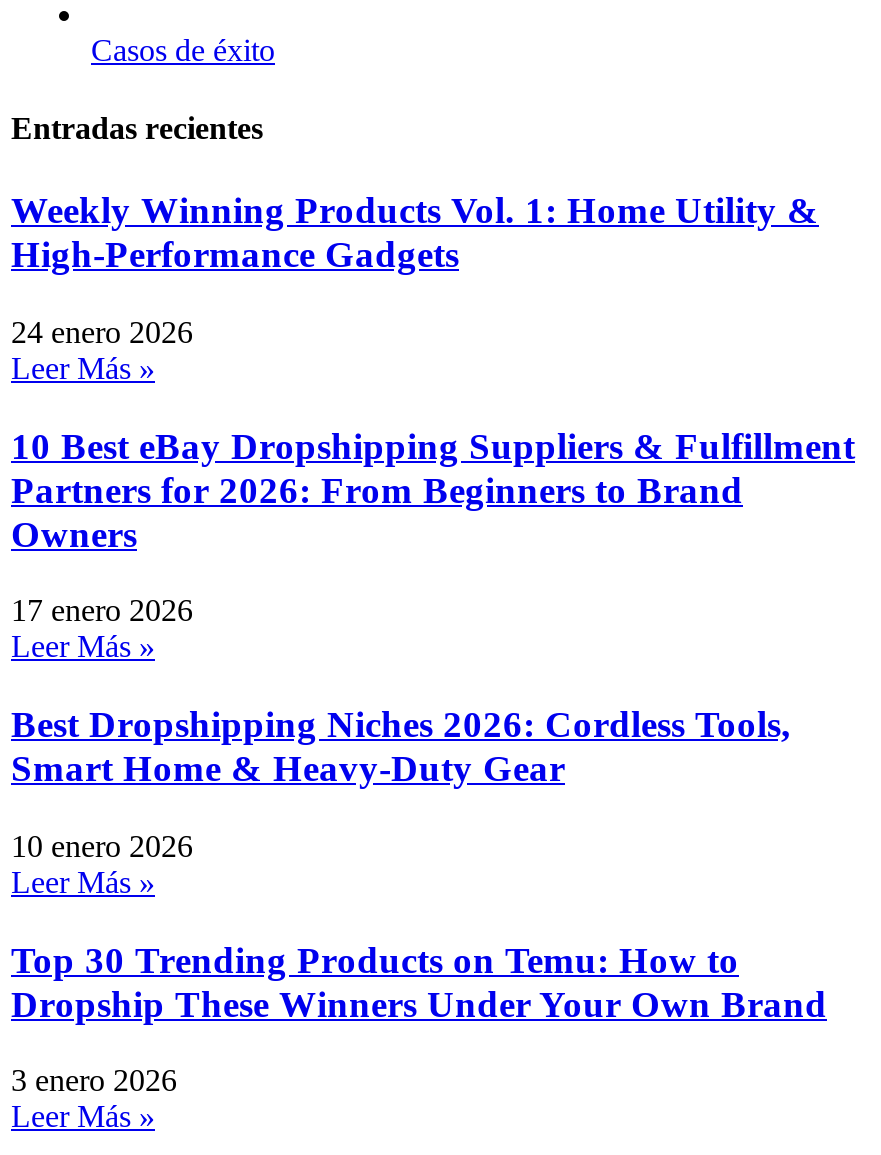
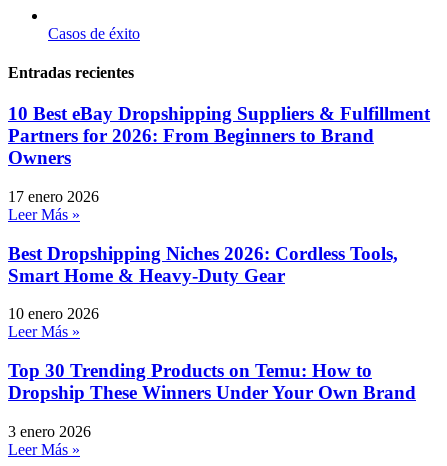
[11,189,819,385] Weekly Winning Products Vol. 1: Home Utility & | High-Performance Gadgets | 24 enero 2026 | Leer Más » -> none

